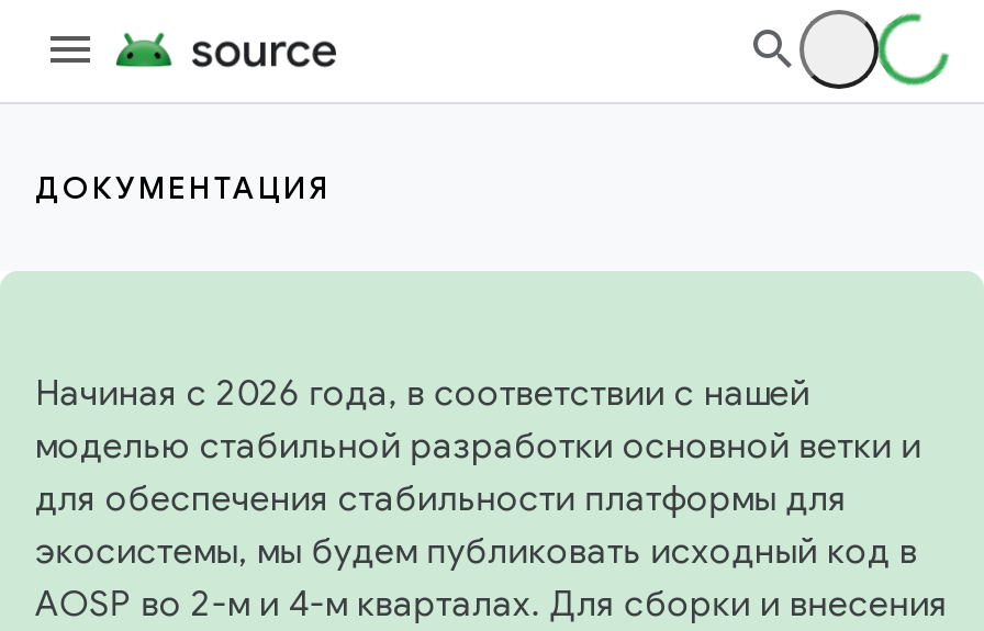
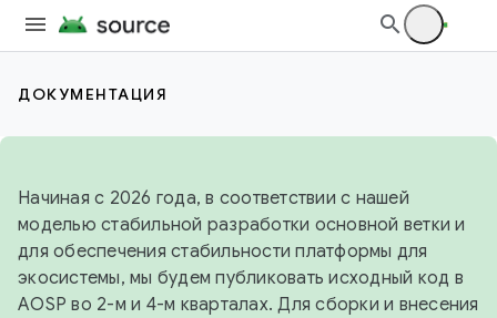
[879,10,951,89] [image] -> none

